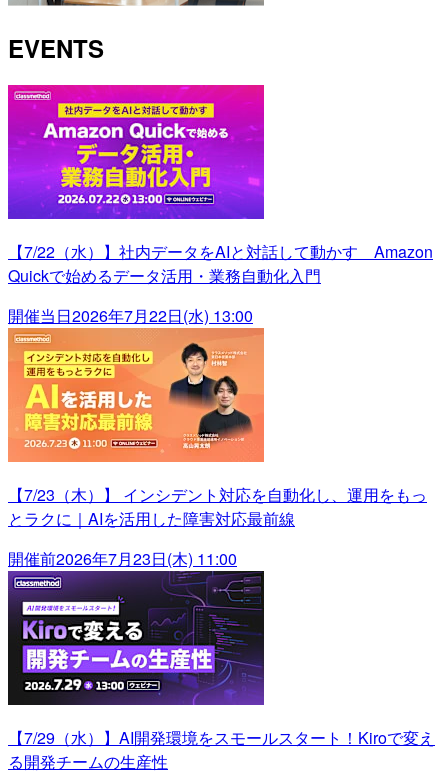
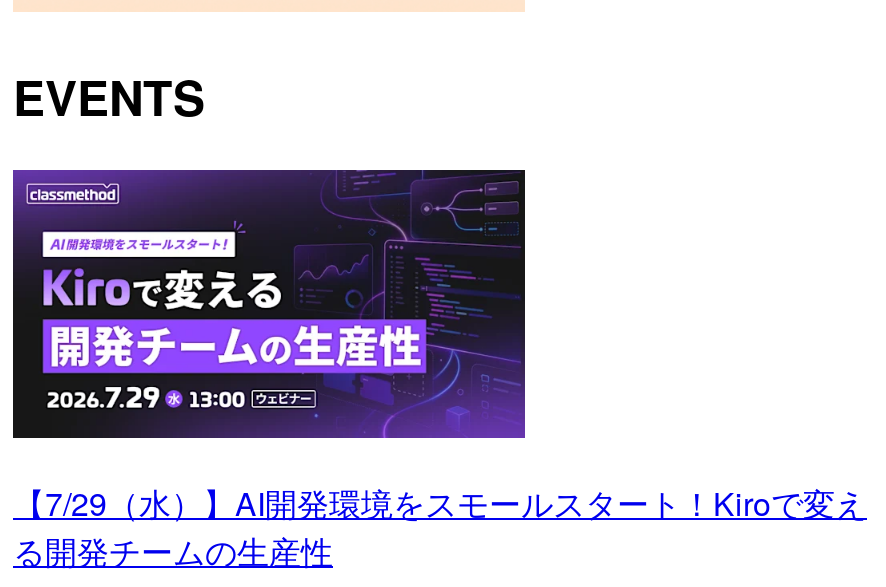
[7,84,433,327] [image] | 【7/22（水）】社内データをAIと対話して動かす Amazon | Quickで始めるデータ活用・業務自動化入門 | 開催当日2026年7月22日(水) 13:00 -> none
[8,335,427,570] [image] | 【7/23（木）】 インシデント対応を自動化し、運用をもっ | とラクに｜AIを活用した障害対応最前線 | 開催前2026年7月23日(木) 11:00 -> none

